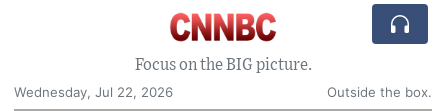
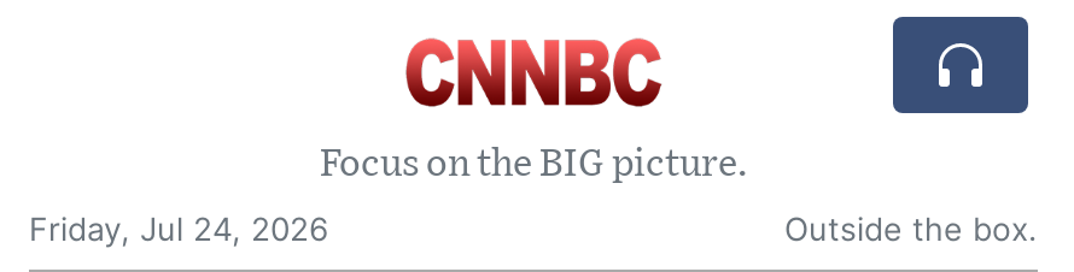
[14,84,173,100] Wednesday, Jul 22, 2026 -> [29,209,328,247] Friday, Jul 24, 2026

